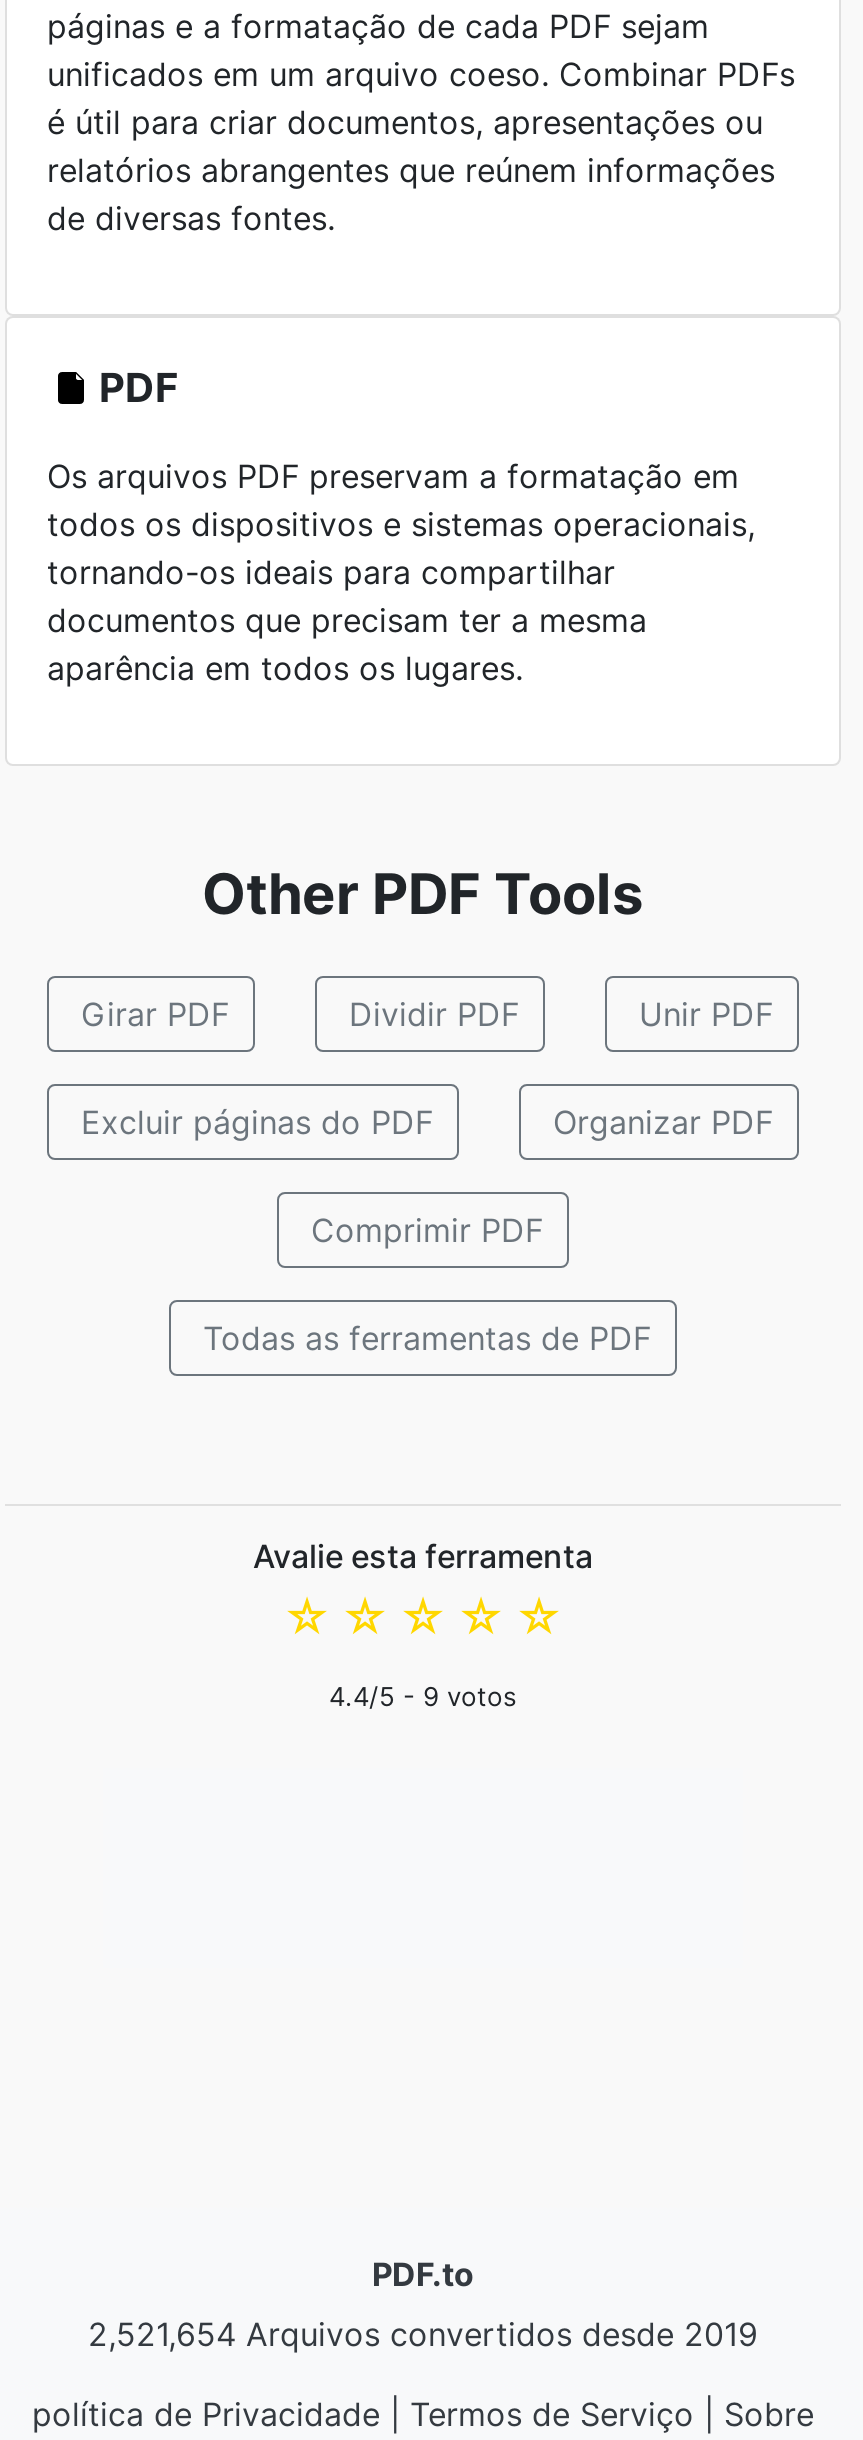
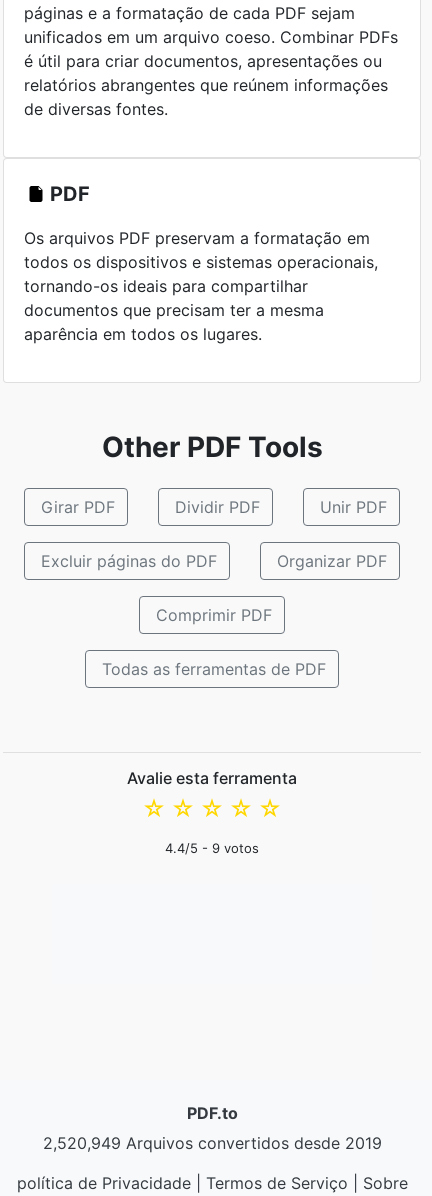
[88,2314,758,2354] 2,521,654 Arquivos convertidos desde 2019 -> [42,1133,381,1153] 2,520,949 Arquivos convertidos desde 2019

